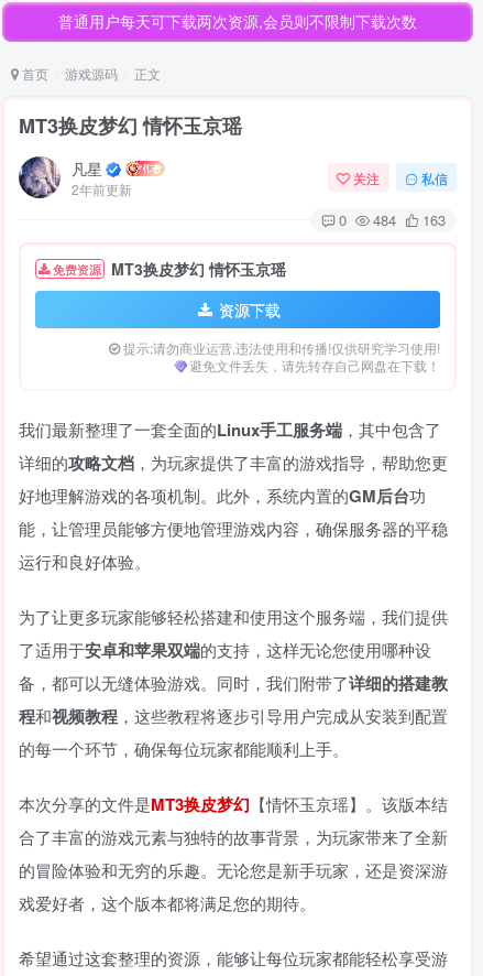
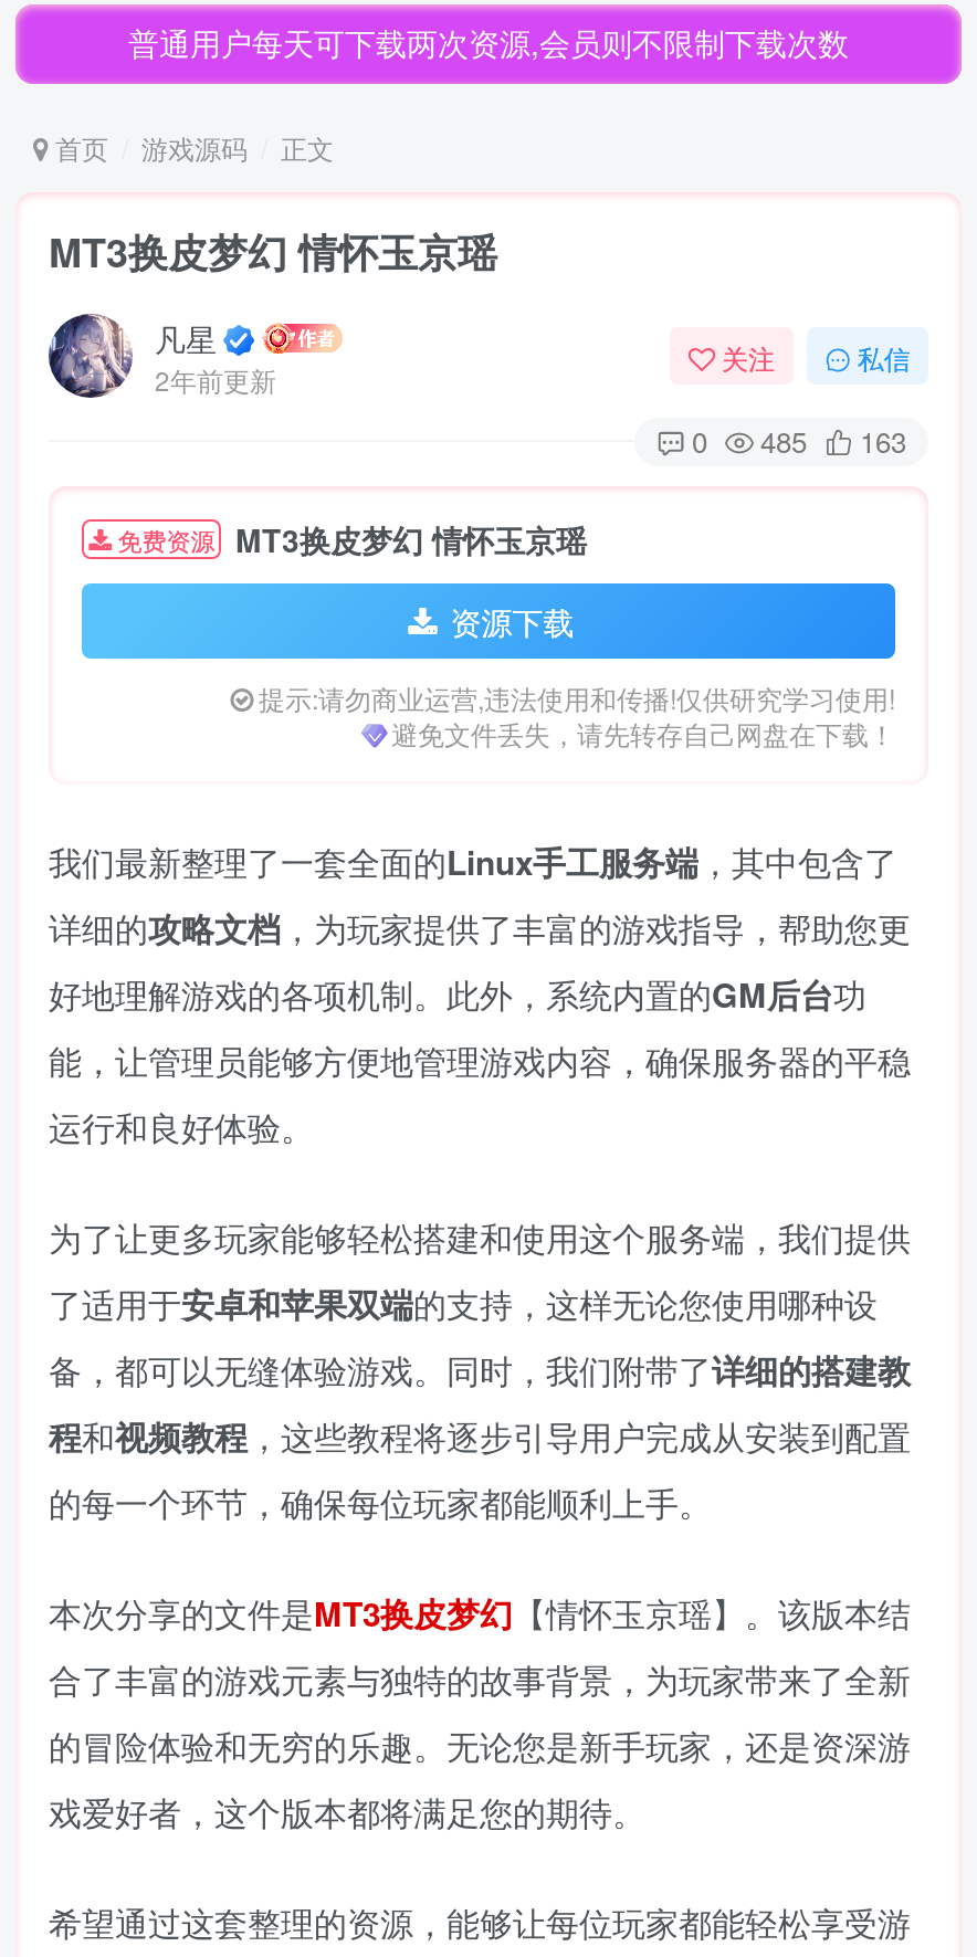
[339,210,446,231] 0 484 163 -> [692,421,906,463] 0 485 163

